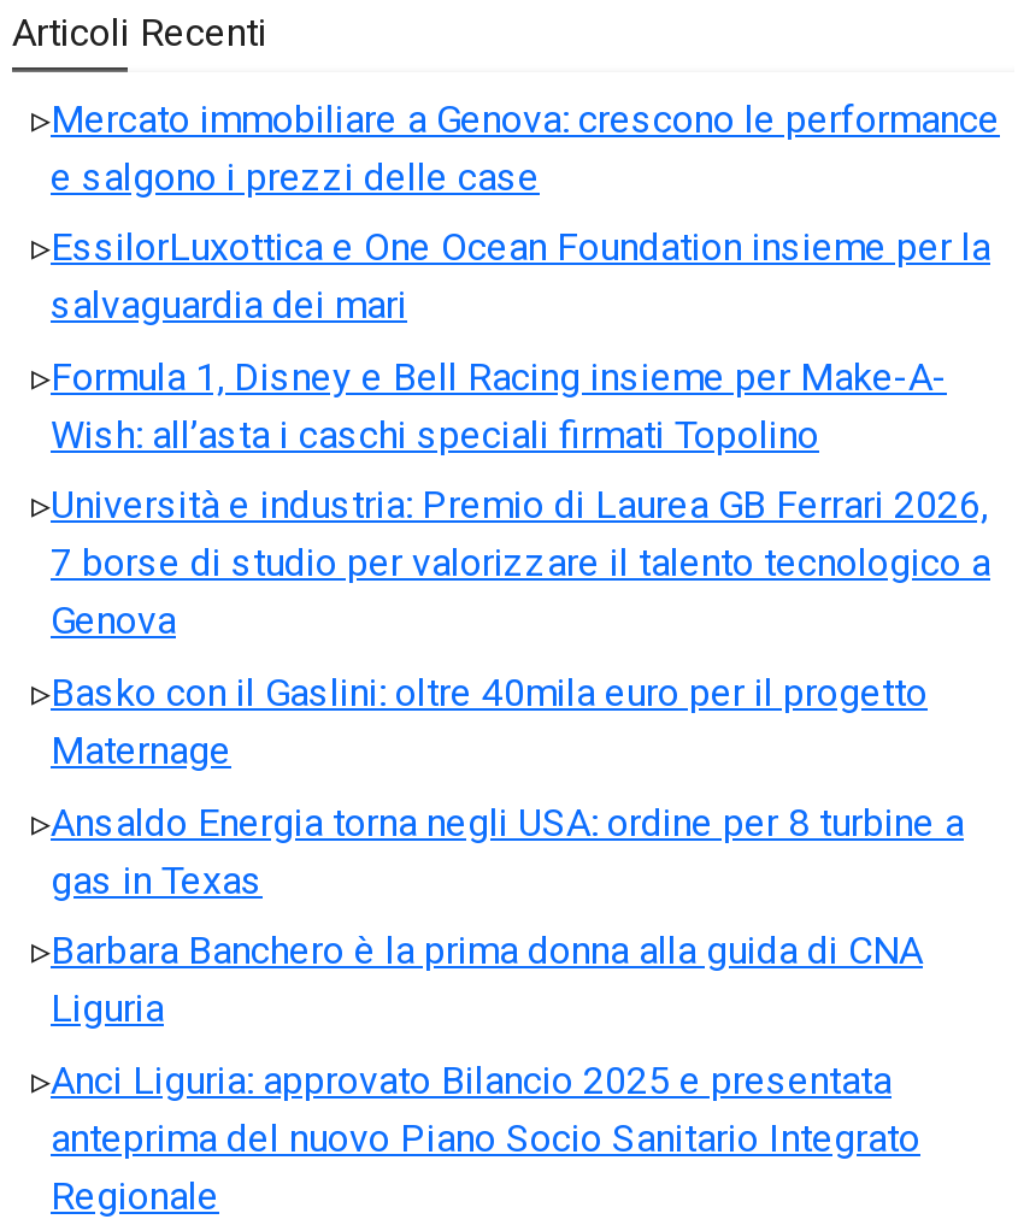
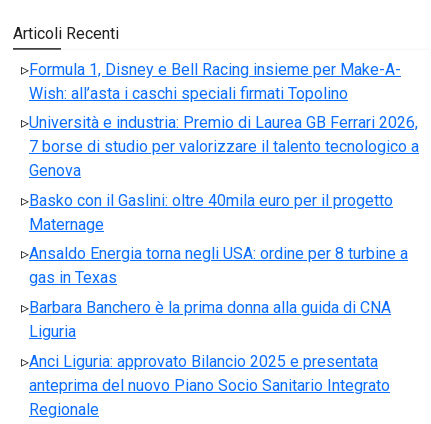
[51,95,1000,328] Mercato immobiliare a Genova: crescono le performance | e salgono i prezzi delle case | EssilorLuxottica e One Ocean Foundation insieme per la | salvaguardia dei mari -> none

